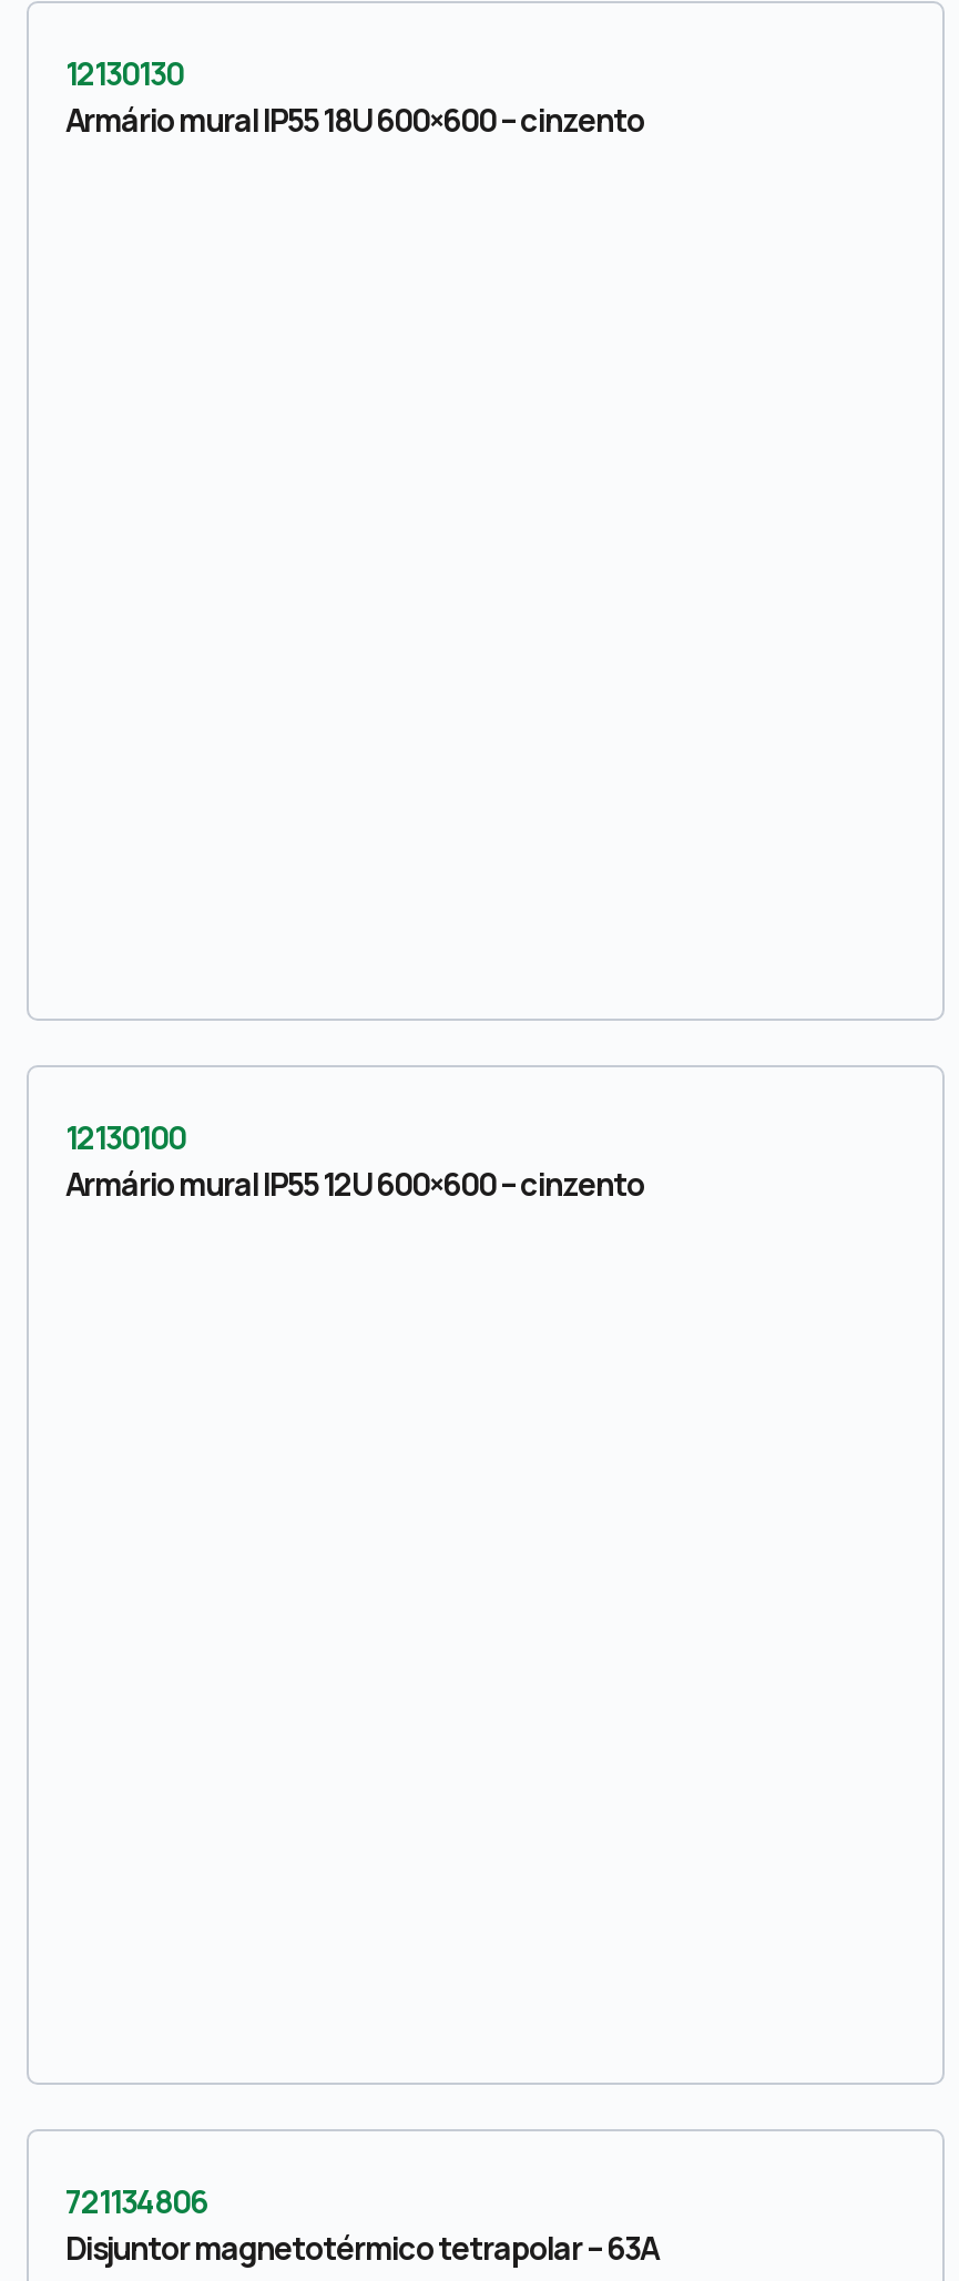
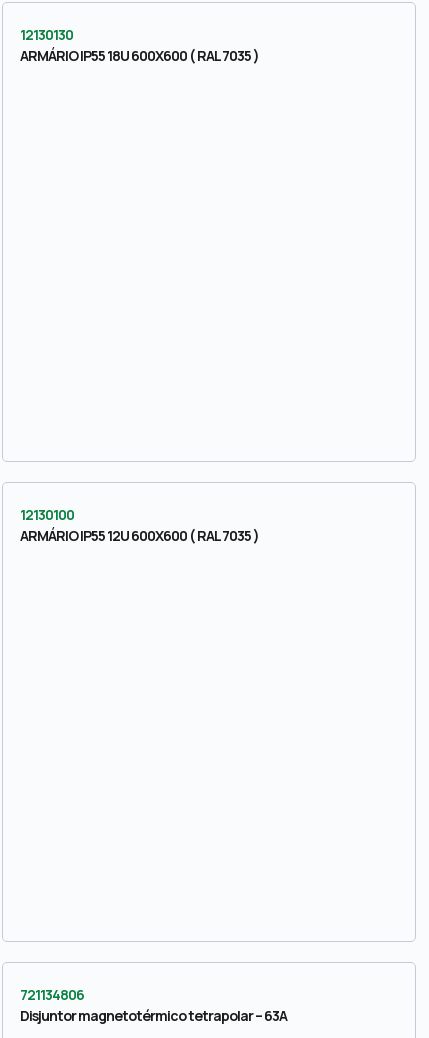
[65,98,644,140] Armário mural IP55 18U 600×600 – cinzento -> [19,46,258,65] ARMÁRIO IP55 18U 600X600 ( RAL 7035 )
[65,1162,644,1204] Armário mural IP55 12U 600×600 – cinzento -> [19,526,258,545] ARMÁRIO IP55 12U 600X600 ( RAL 7035 )

